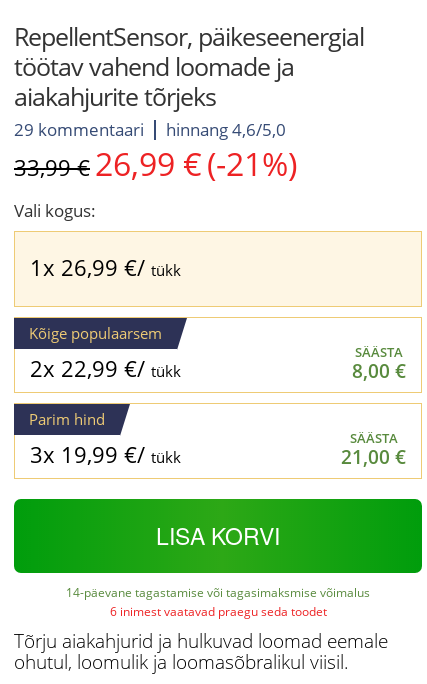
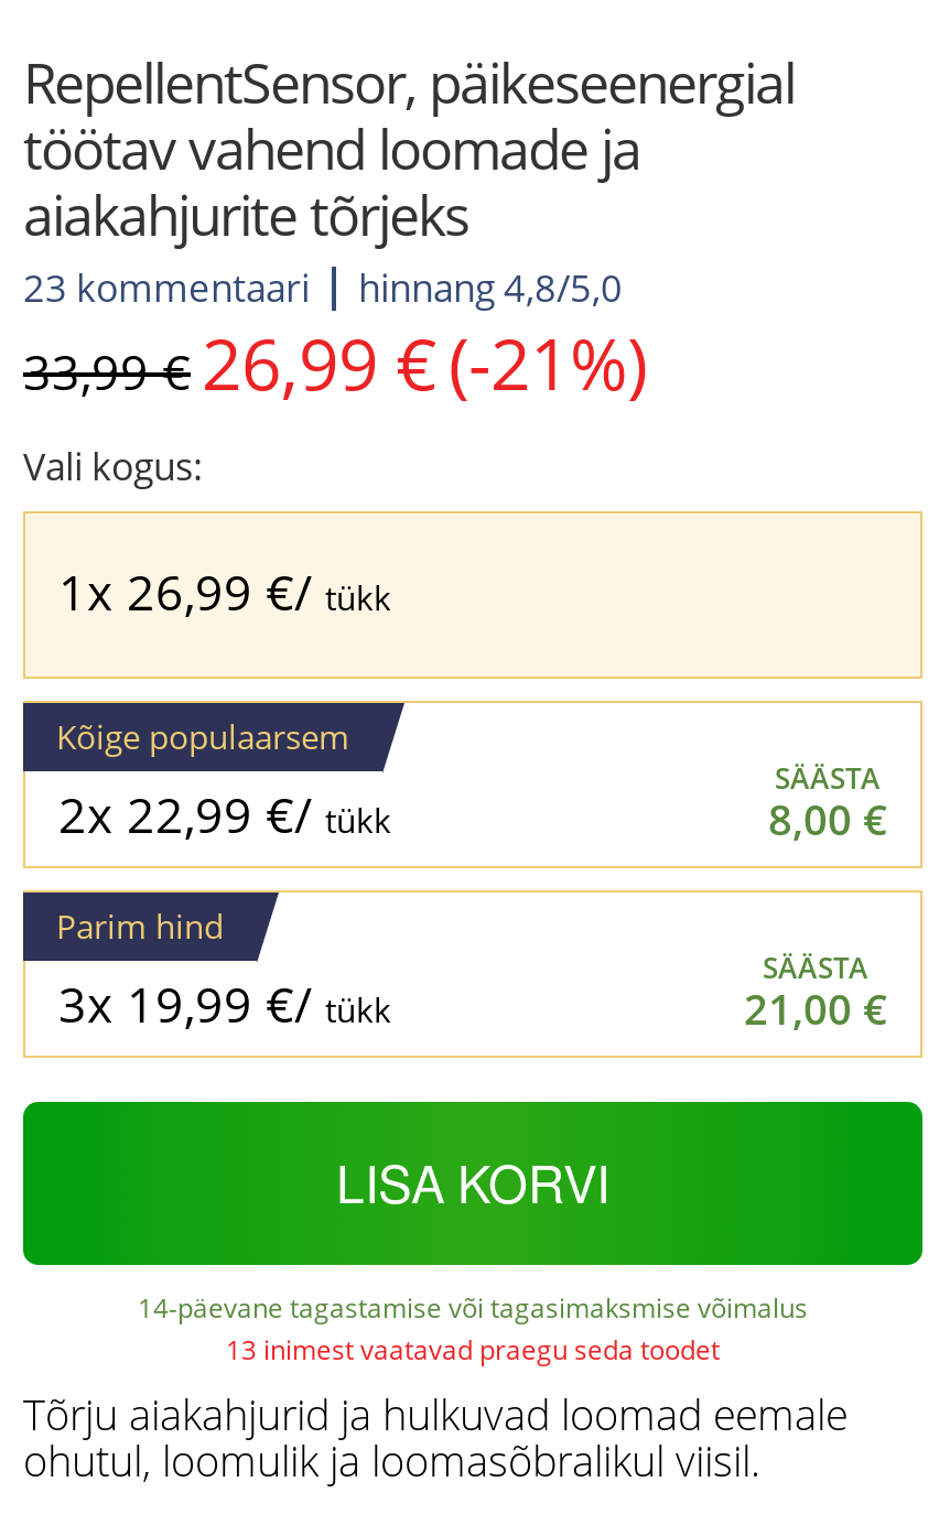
[14,118,144,141] 29 kommentaari -> [23,262,310,312] 23 kommentaari
[166,118,286,141] hinnang 4,6/5,0 -> [358,263,623,314] hinnang 4,8/5,0
[109,602,326,619] 6 inimest vaatavad praegu seda toodet -> [226,1330,720,1367] 13 inimest vaatavad praegu seda toodet

